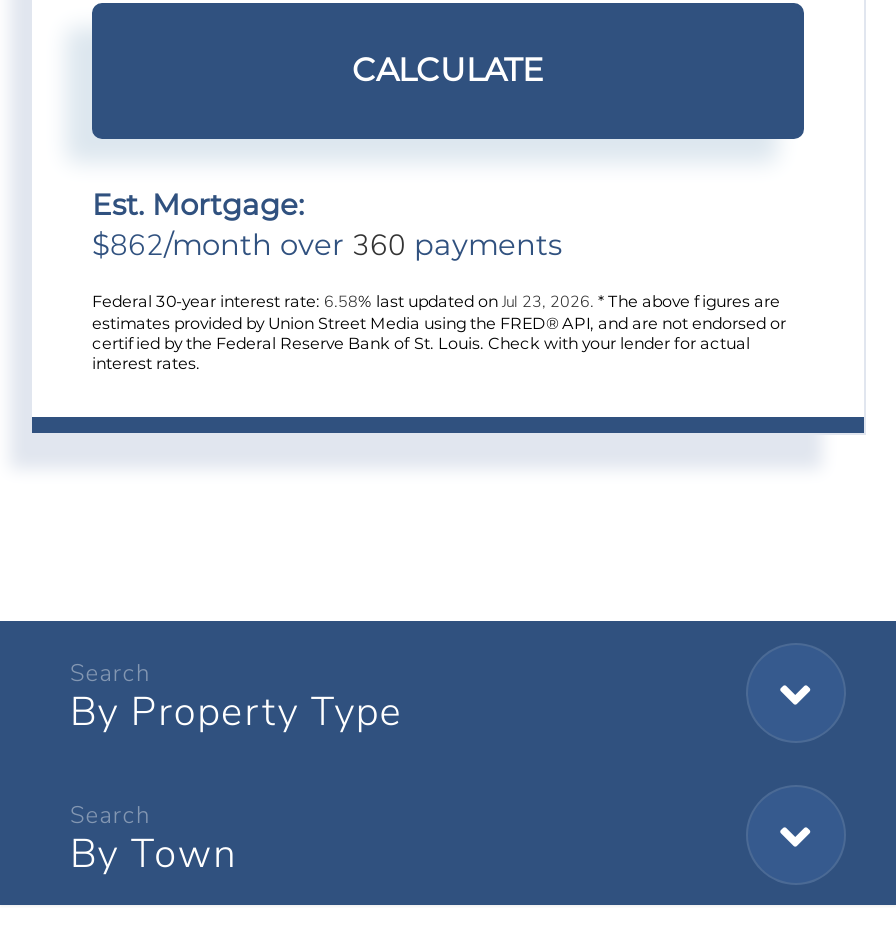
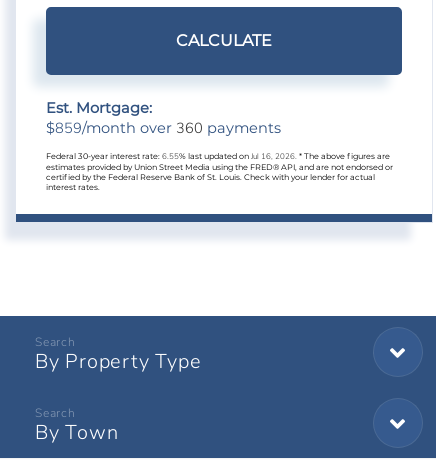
[92,226,562,266] $862/month over 360 payments -> [46,118,281,138] $859/month over 360 payments
[92,292,780,314] Federal 30-year interest rate: 6.58% last updated on Jul 23, 2026. * The above figures are -> [46,151,390,162] Federal 30-year interest rate: 6.55% last updated on Jul 16, 2026. * The above figures are

